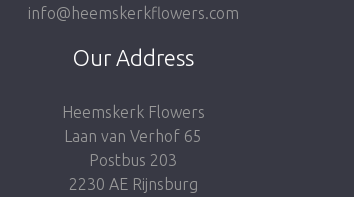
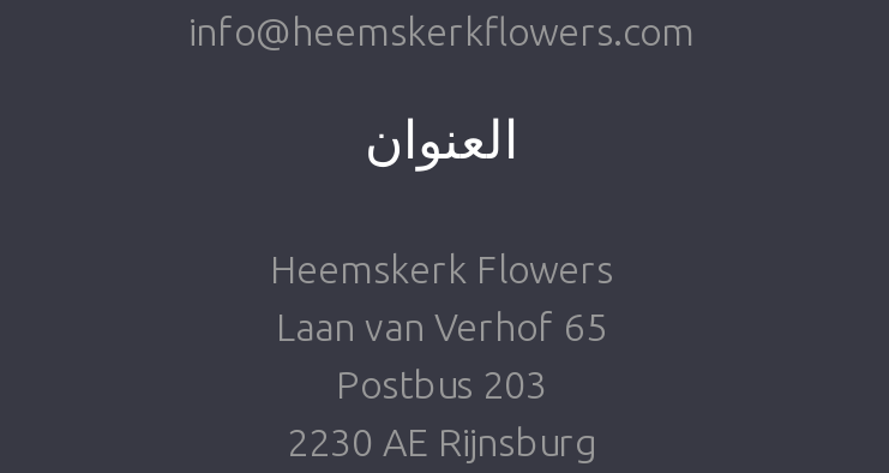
[72,45,193,70] Our Address -> [365,108,518,168] العنوان

